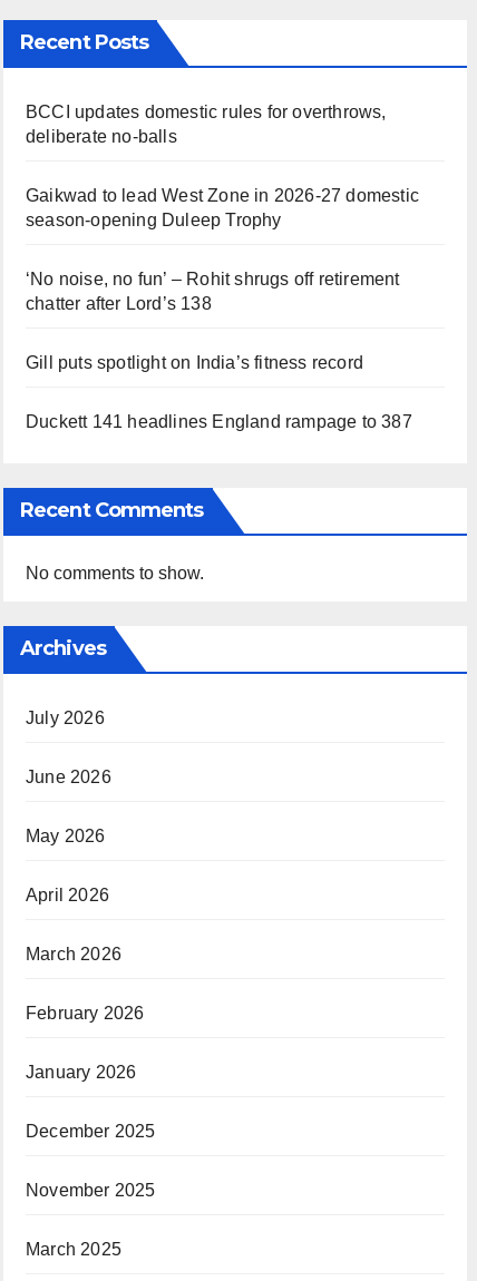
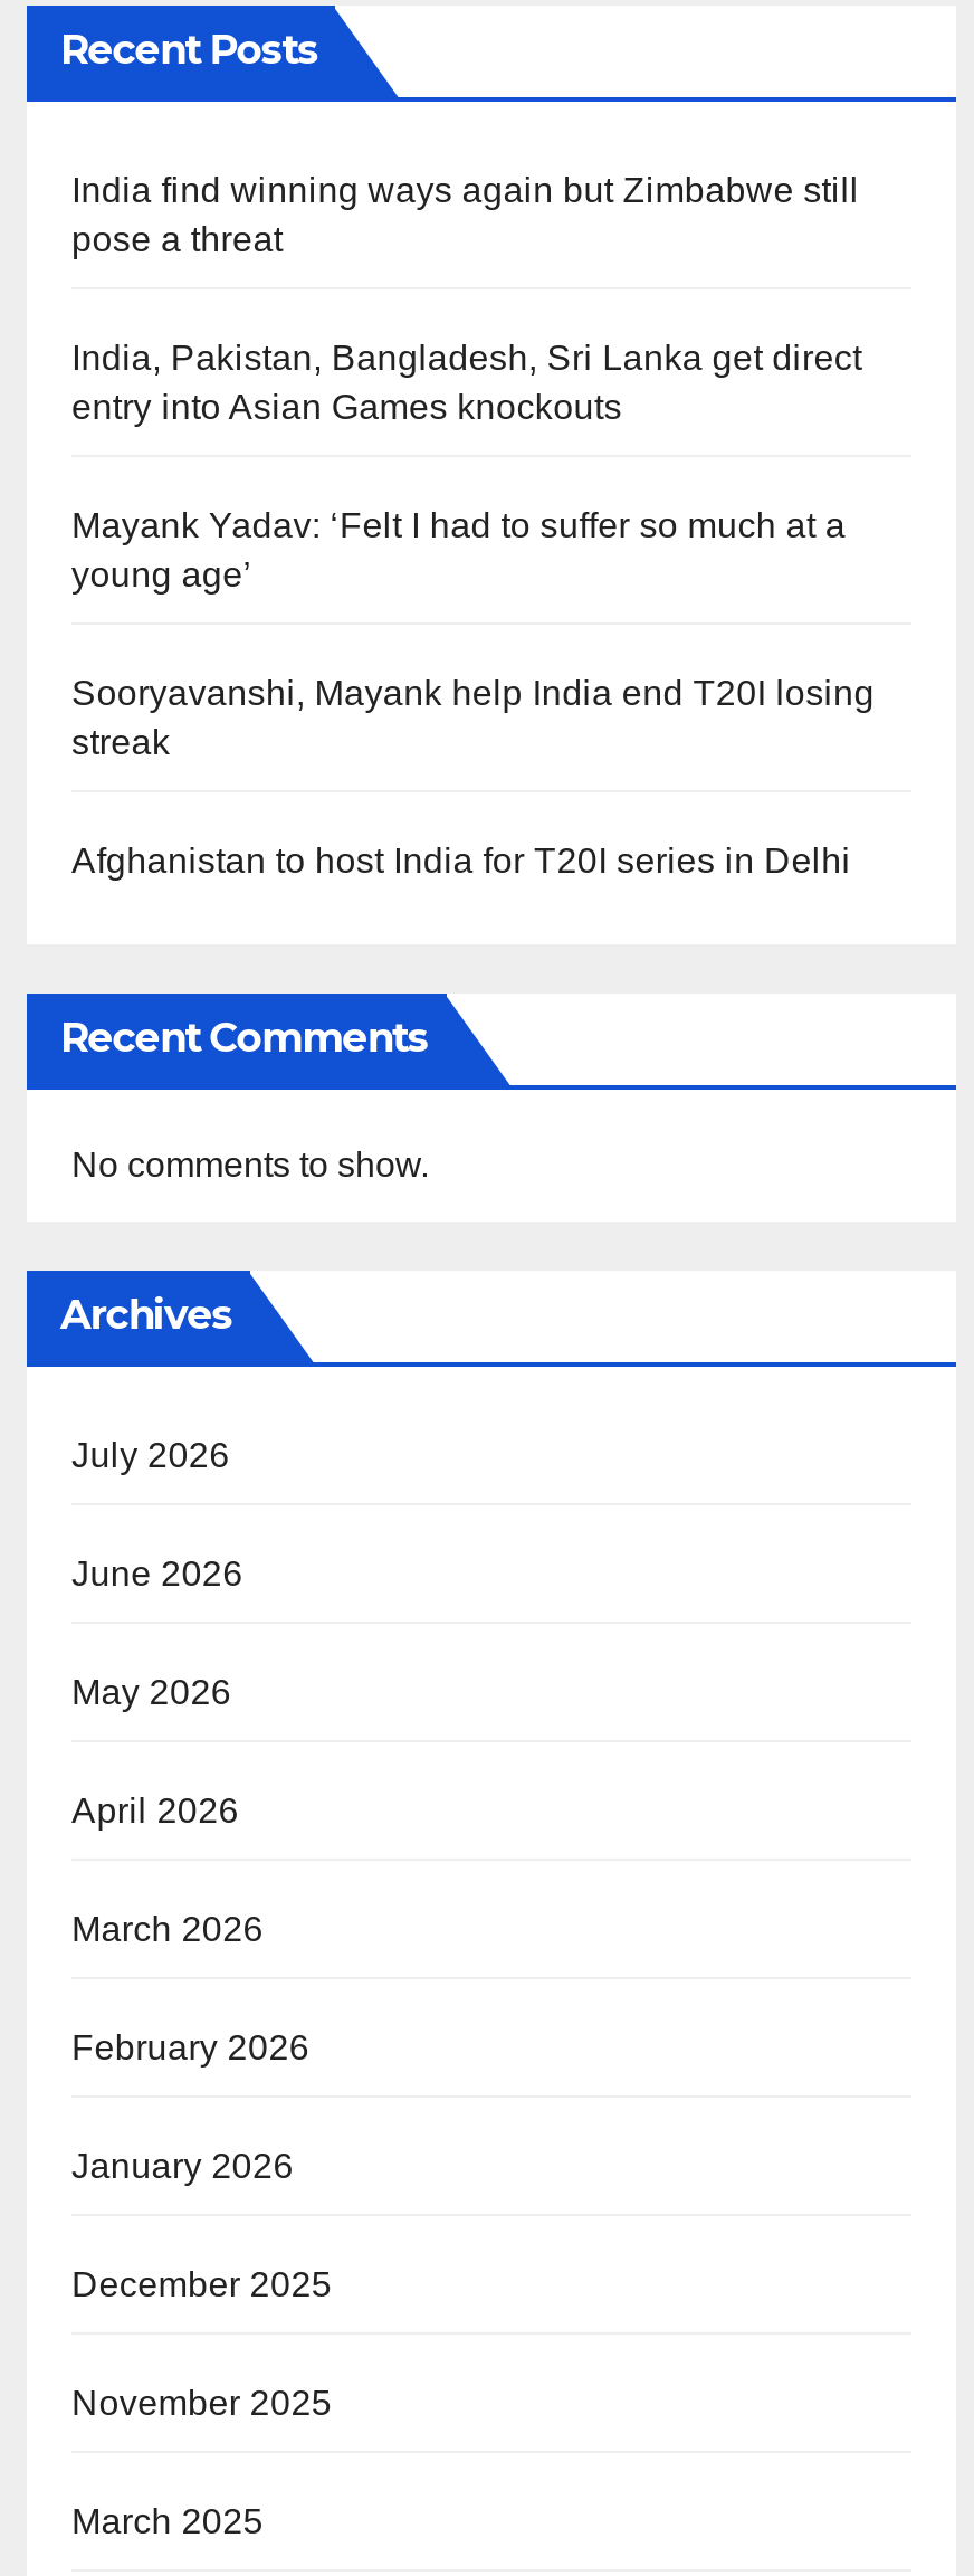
[26,103,386,146] BCCI updates domestic rules for overthrows, | deliberate no-balls -> [71,171,859,258] India find winning ways again but Zimbabwe still | pose a threat
[26,186,419,230] Gaikwad to lead West Zone in 2026-27 domestic | season-opening Duleep Trophy -> [71,338,862,426] India, Pakistan, Bangladesh, Sri Lanka get direct | entry into Asian Games knockouts
[26,270,400,313] ‘No noise, no fun’ – Rohit shrugs off retirement | chatter after Lord’s 138 -> [71,506,846,593] Mayank Yadav: ‘Felt I had to suffer so much at a | young age’
[26,354,363,372] Gill puts spotlight on India’s fitness record -> [71,674,874,761] Sooryavanshi, Mayank help India end T20I losing | streak
[26,413,412,432] Duckett 141 headlines England rampage to 387 -> [71,841,851,879] Afghanistan to host India for T20I series in Delhi

